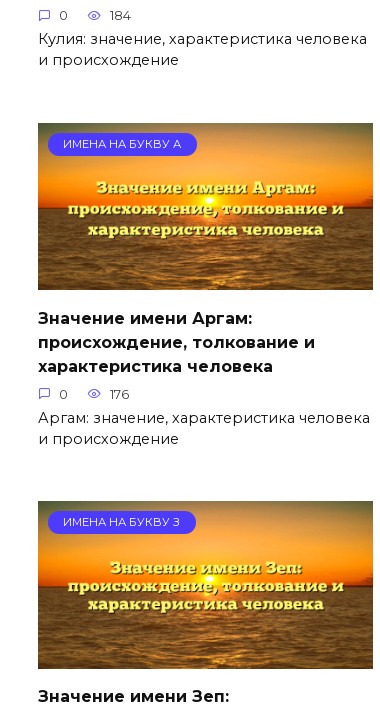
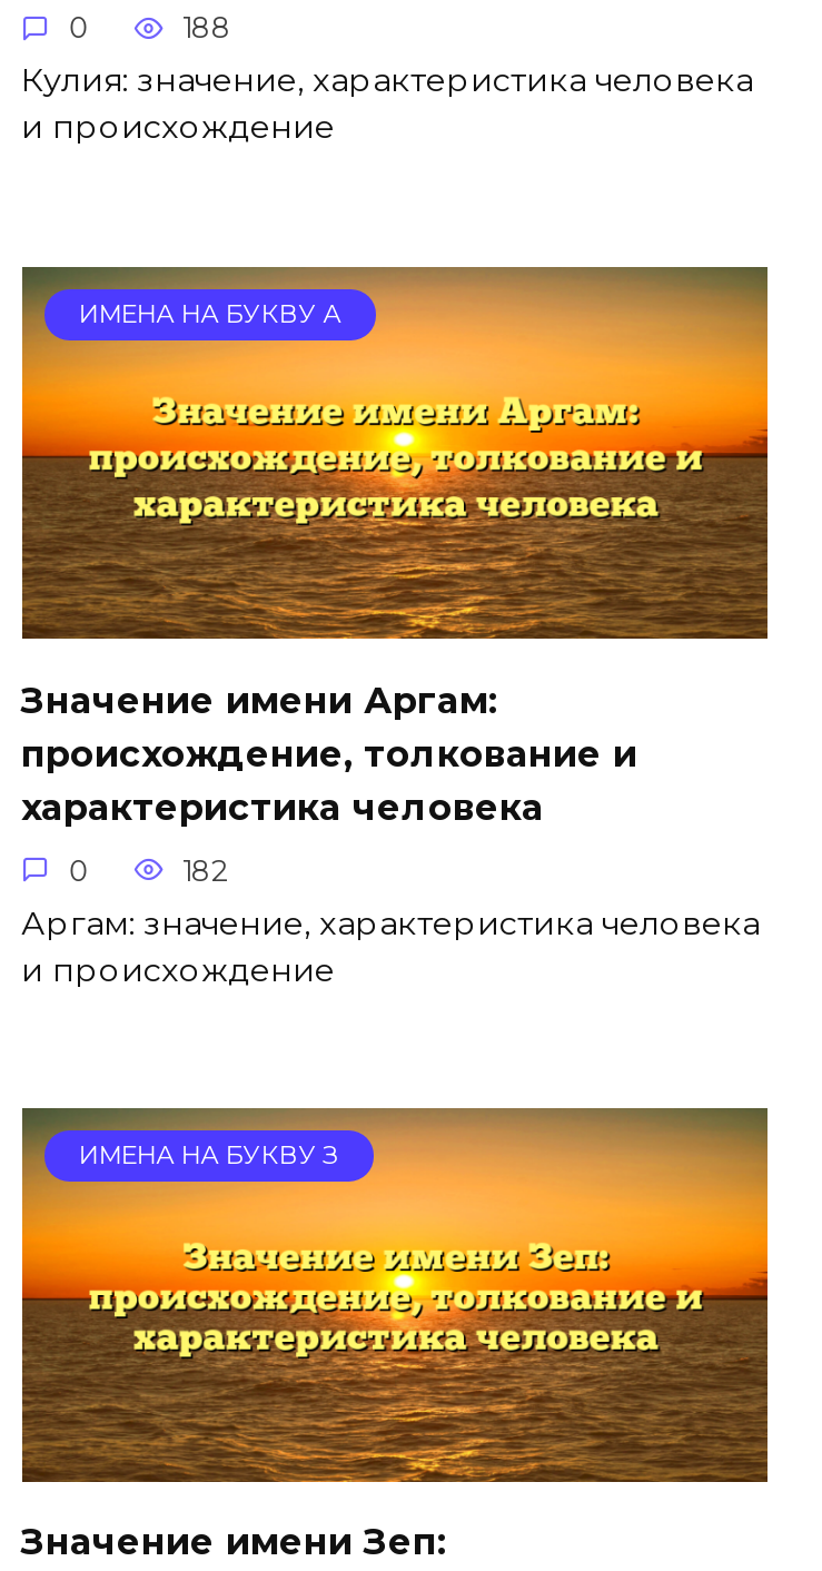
[110,8,131,23] 184 -> [182,12,231,46] 188
[110,387,129,402] 176 -> [182,854,227,887] 182

